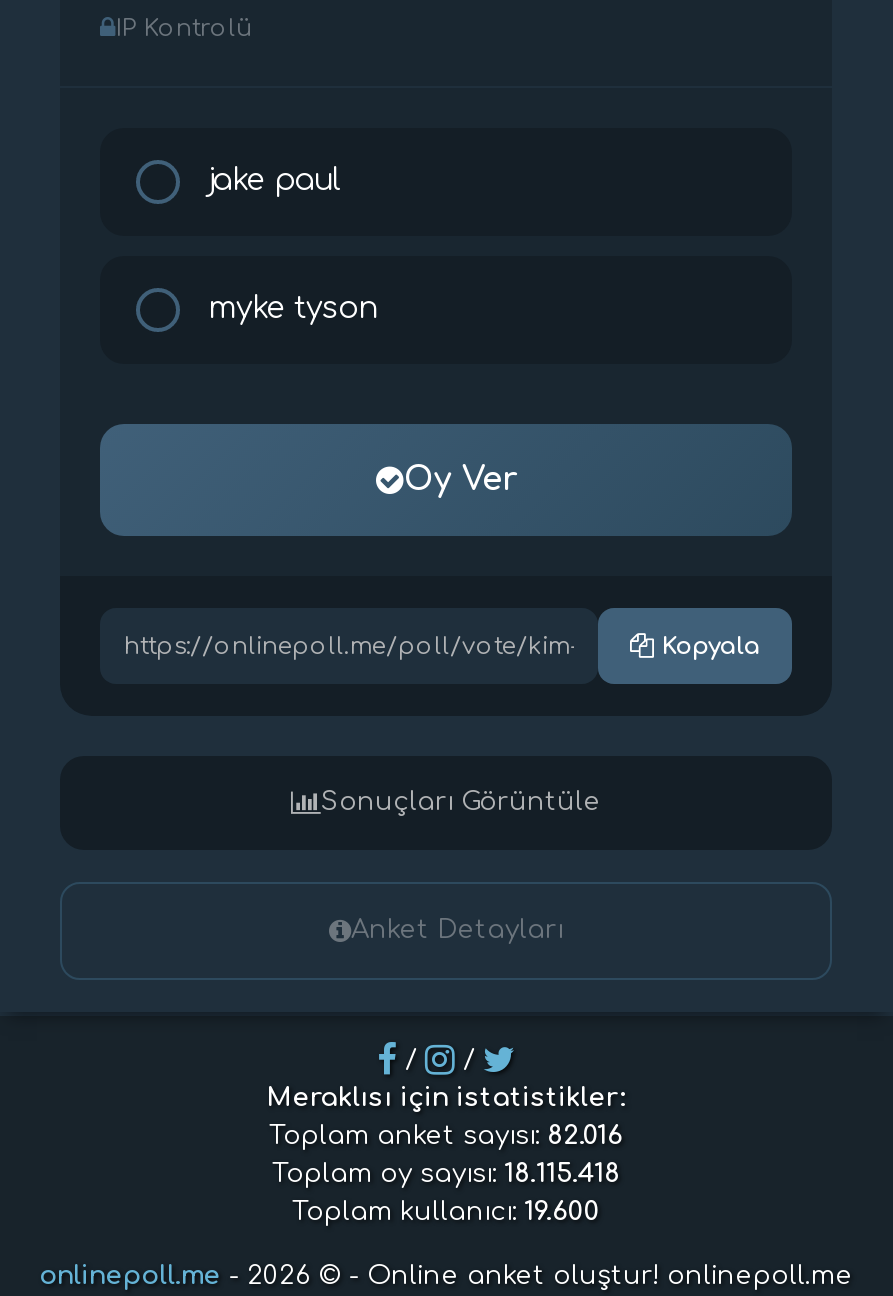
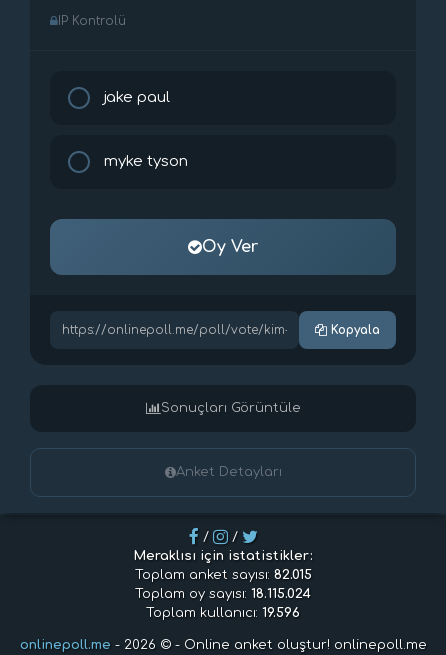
[269,1122,623,1150] Toplam anket sayısı: 82.016 -> [134,568,311,582] Toplam anket sayısı: 82.015
[272,1160,620,1188] Toplam oy sayısı: 18.115.418 -> [135,587,311,601] Toplam oy sayısı: 18.115.024
[292,1198,600,1226] Toplam kullanıcı: 19.600 -> [146,606,300,620] Toplam kullanıcı: 19.596

